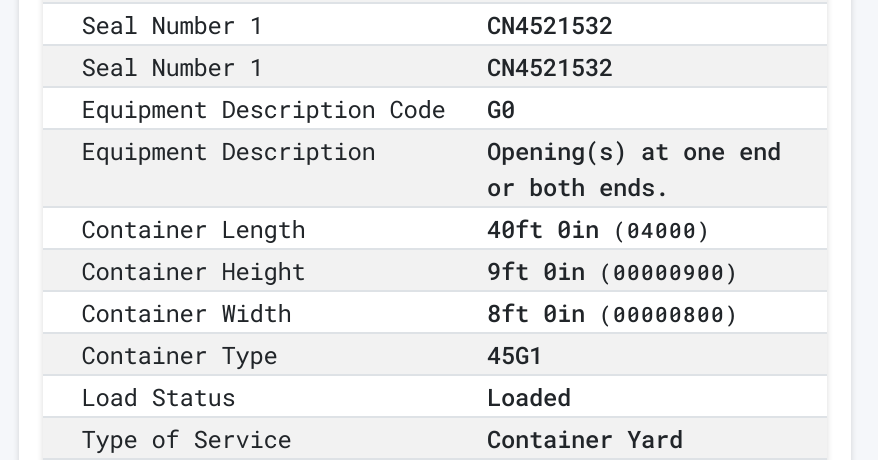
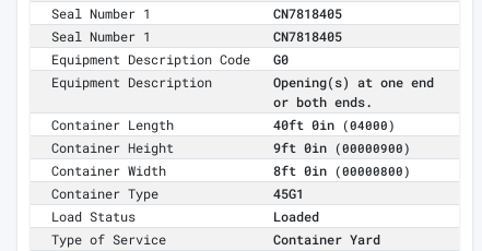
[487,8,613,40] CN4521532 -> [273,4,342,22] CN7818405
[487,50,613,82] CN4521532 -> [273,27,342,45] CN7818405

